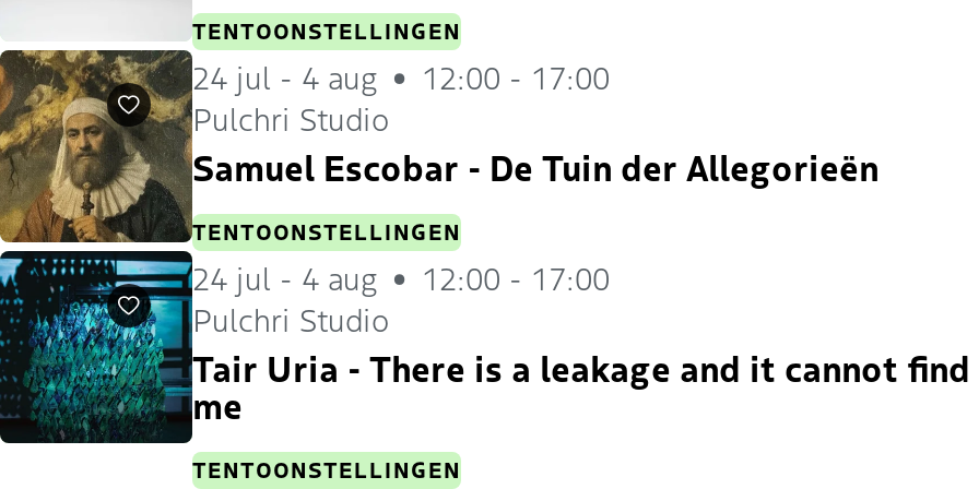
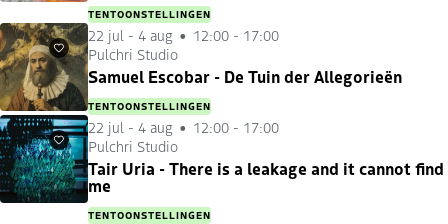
[192,55,610,98] 24 jul - 4 aug 12:00 - 17:00 -> [88,25,279,45] 22 jul - 4 aug 12:00 - 17:00
[192,255,610,299] 24 jul - 4 aug 12:00 - 17:00 -> [88,117,279,137] 22 jul - 4 aug 12:00 - 17:00

